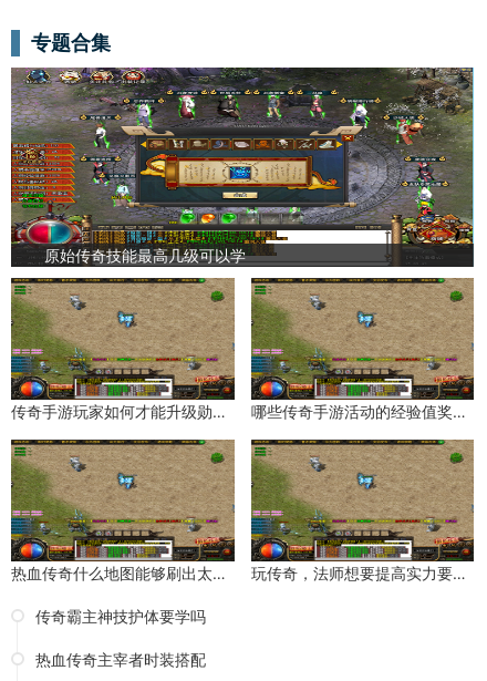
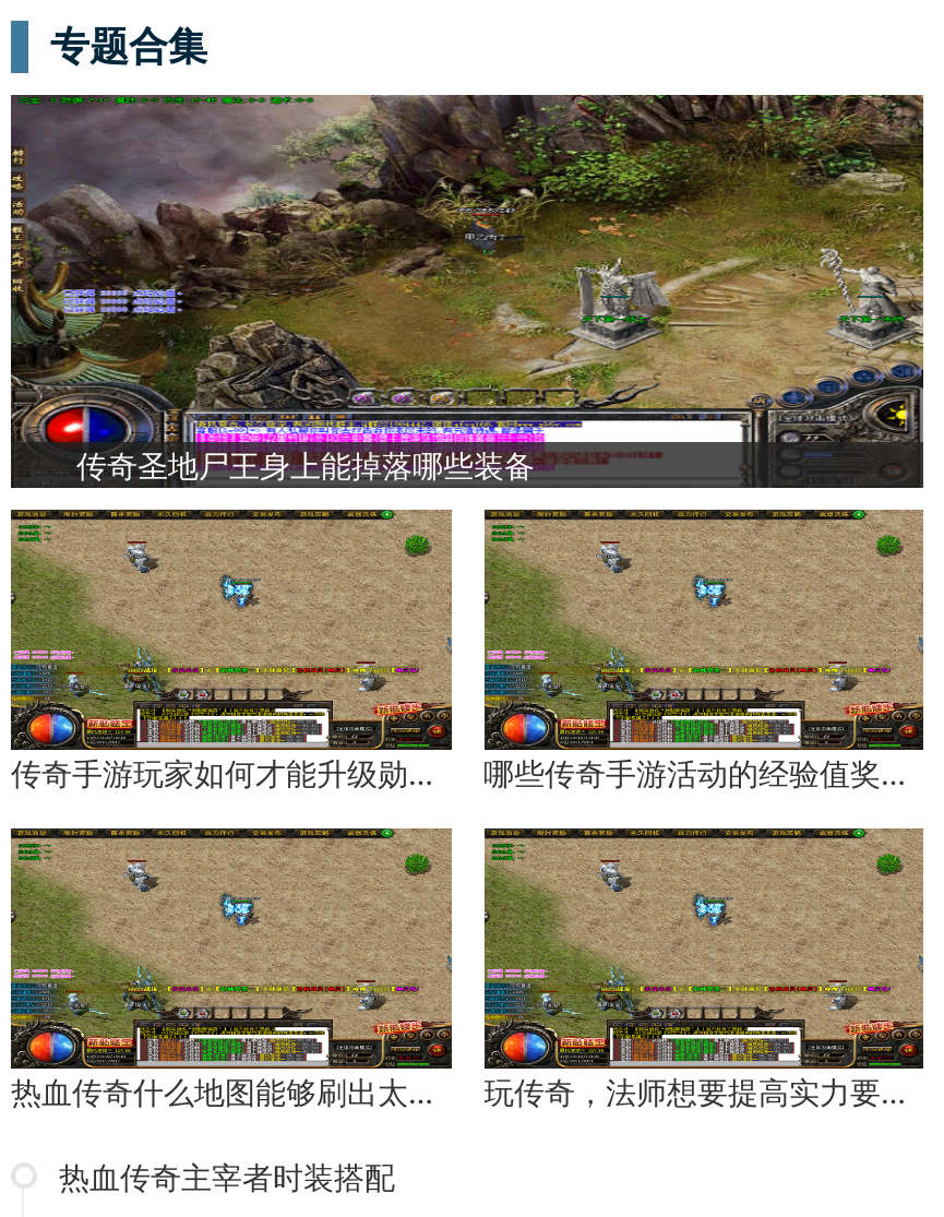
[10,66,475,265] [image] | 原始传奇技能最高几级可以学 -> [9,95,925,483] [image] | 传奇圣地尸王身上能掉落哪些装备
[35,607,206,626] 传奇霸主神技护体要学吗 -> none

